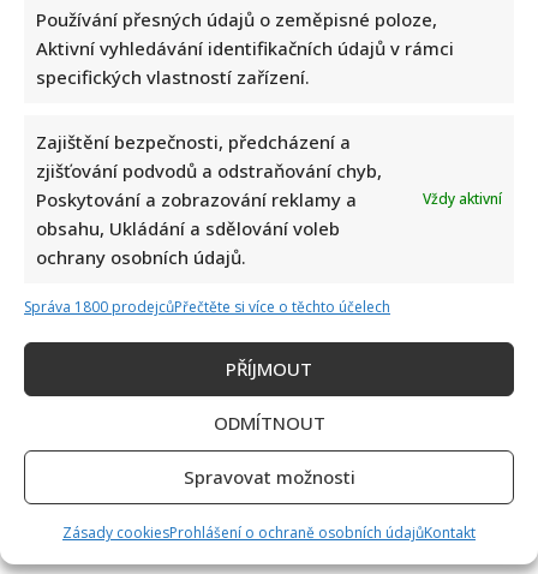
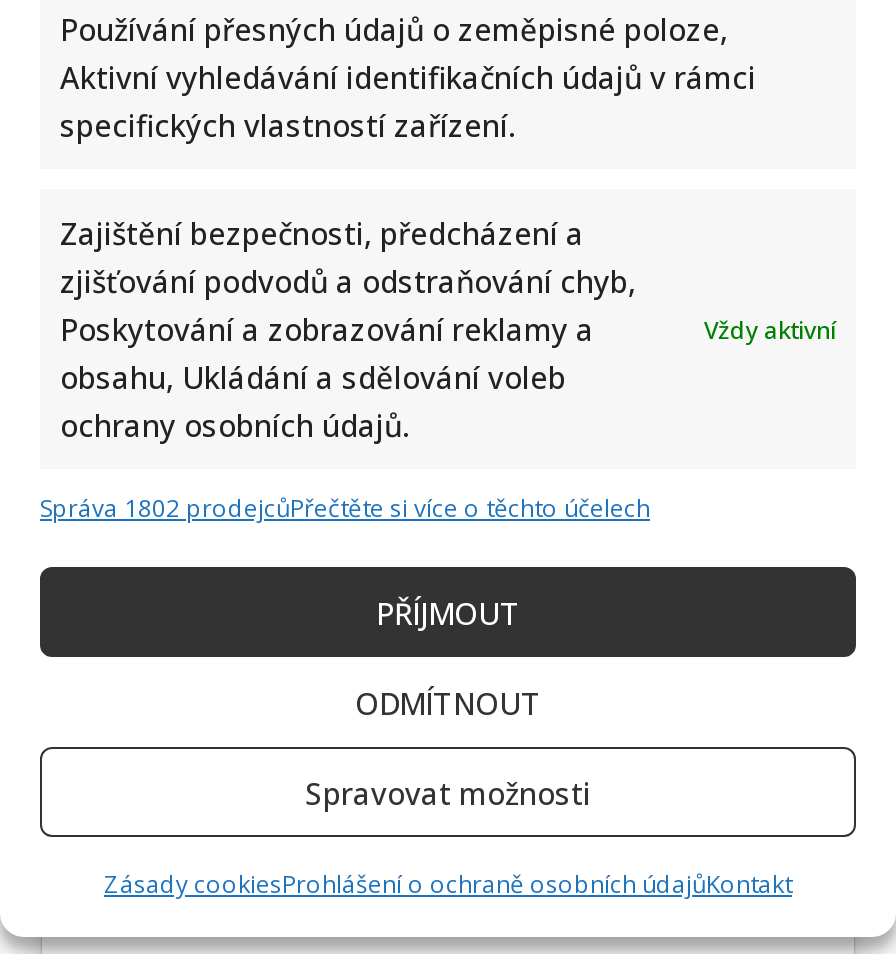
[24,296,390,316] Správa 1800 prodejcůPřečtěte si více o těchto účelech -> [40,491,650,525] Správa 1802 prodejcůPřečtěte si více o těchto účelech

